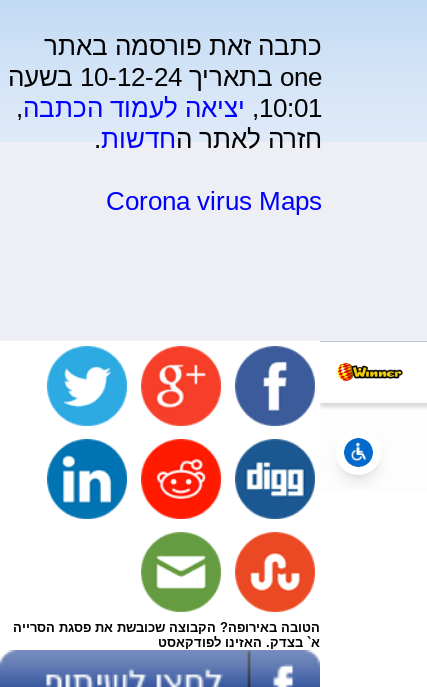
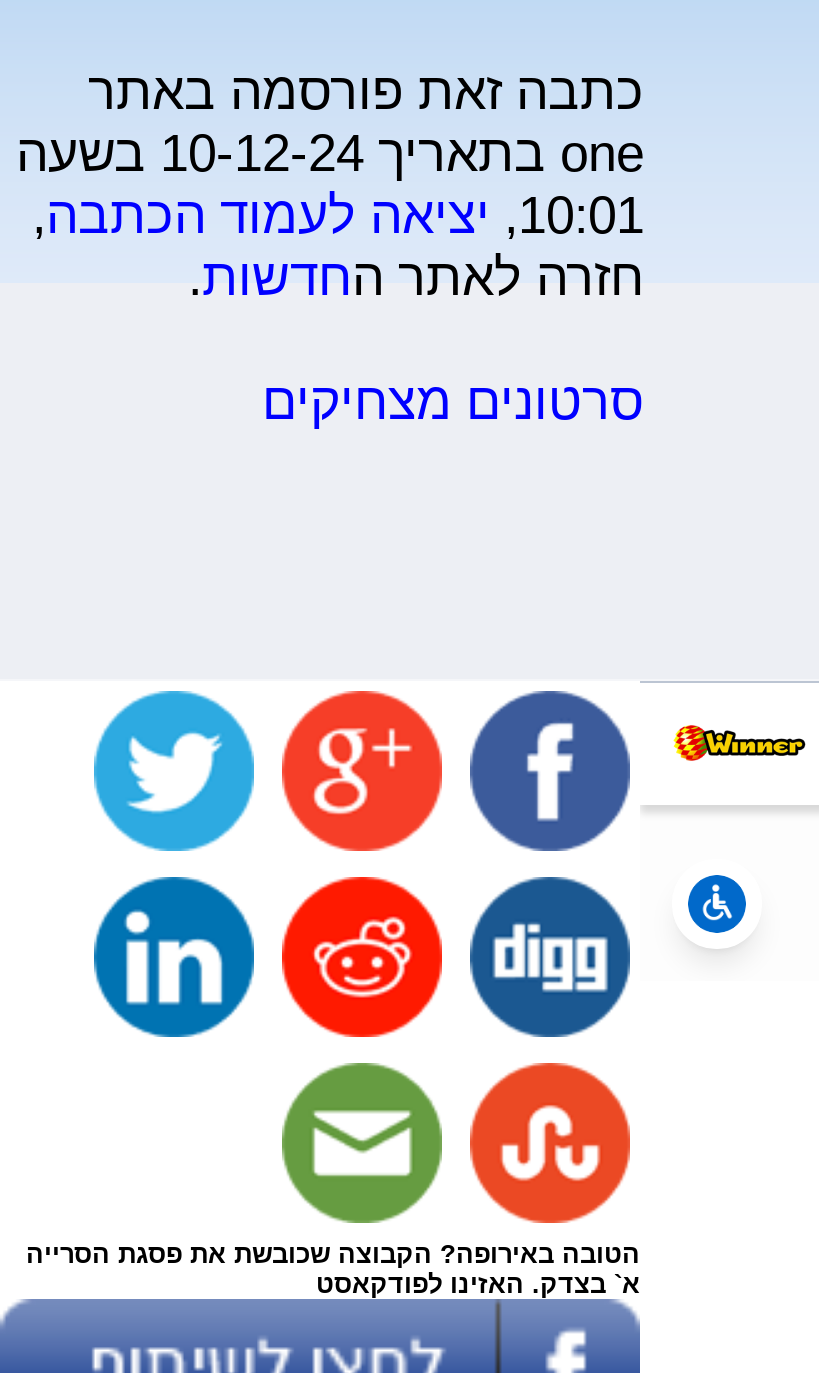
[106,186,322,216] Corona virus Maps -> [262,371,644,431] סרטונים מצחיקים

